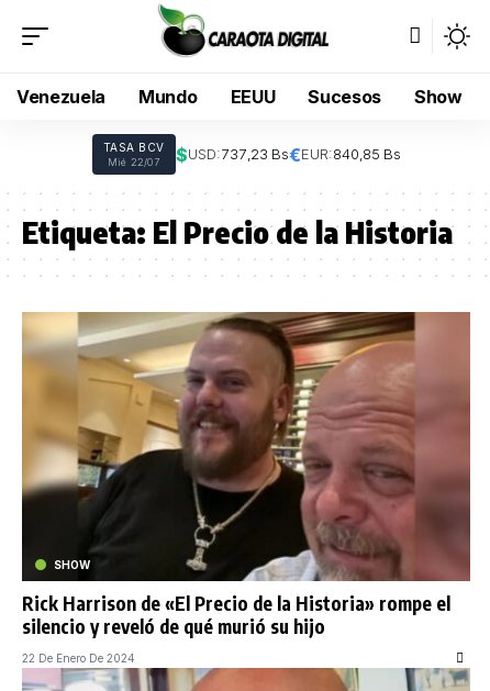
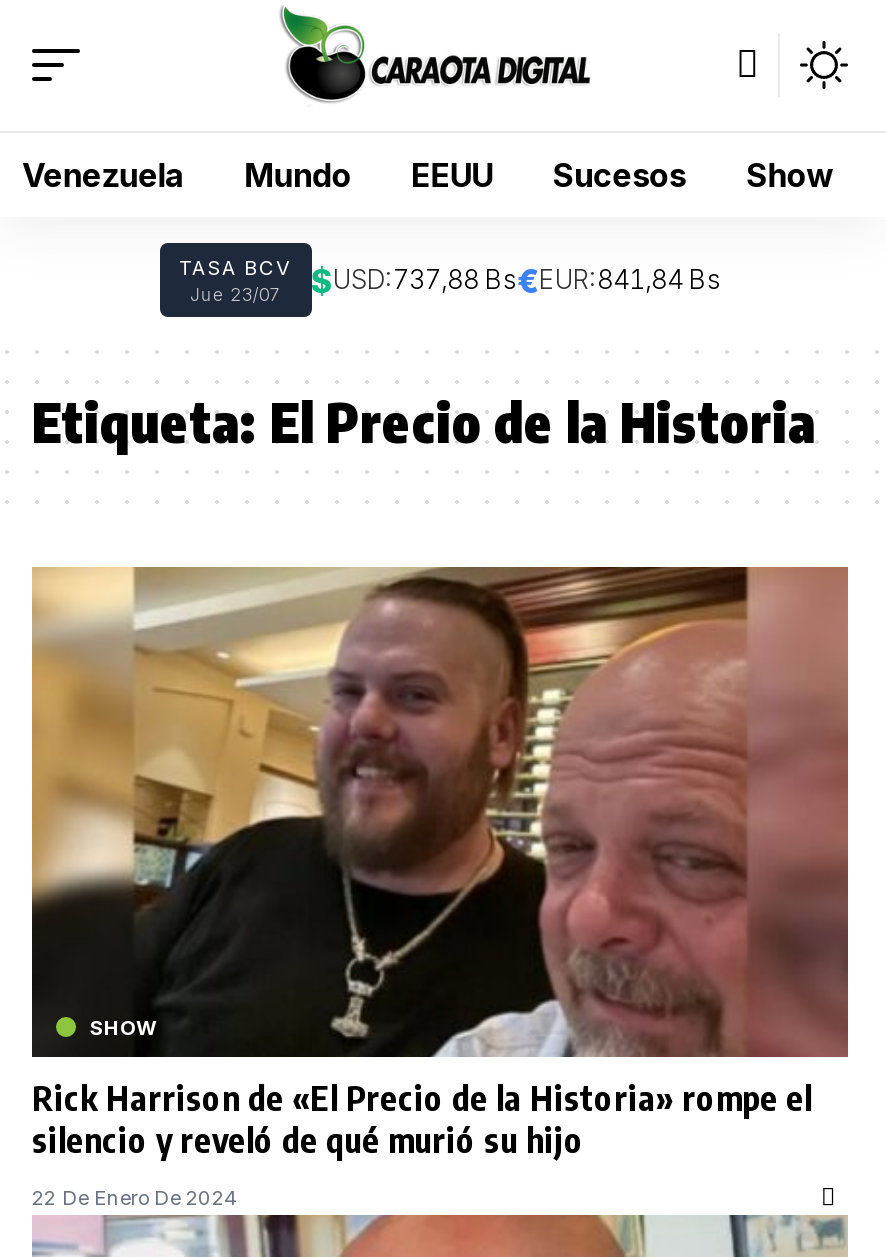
[108,143,400,168] Mié 22/07 | $USD:737,23 Bs€EUR:840,85 Bs -> [190,260,721,305] Jue 23/07 | $USD:737,88 Bs€EUR:841,84 Bs

